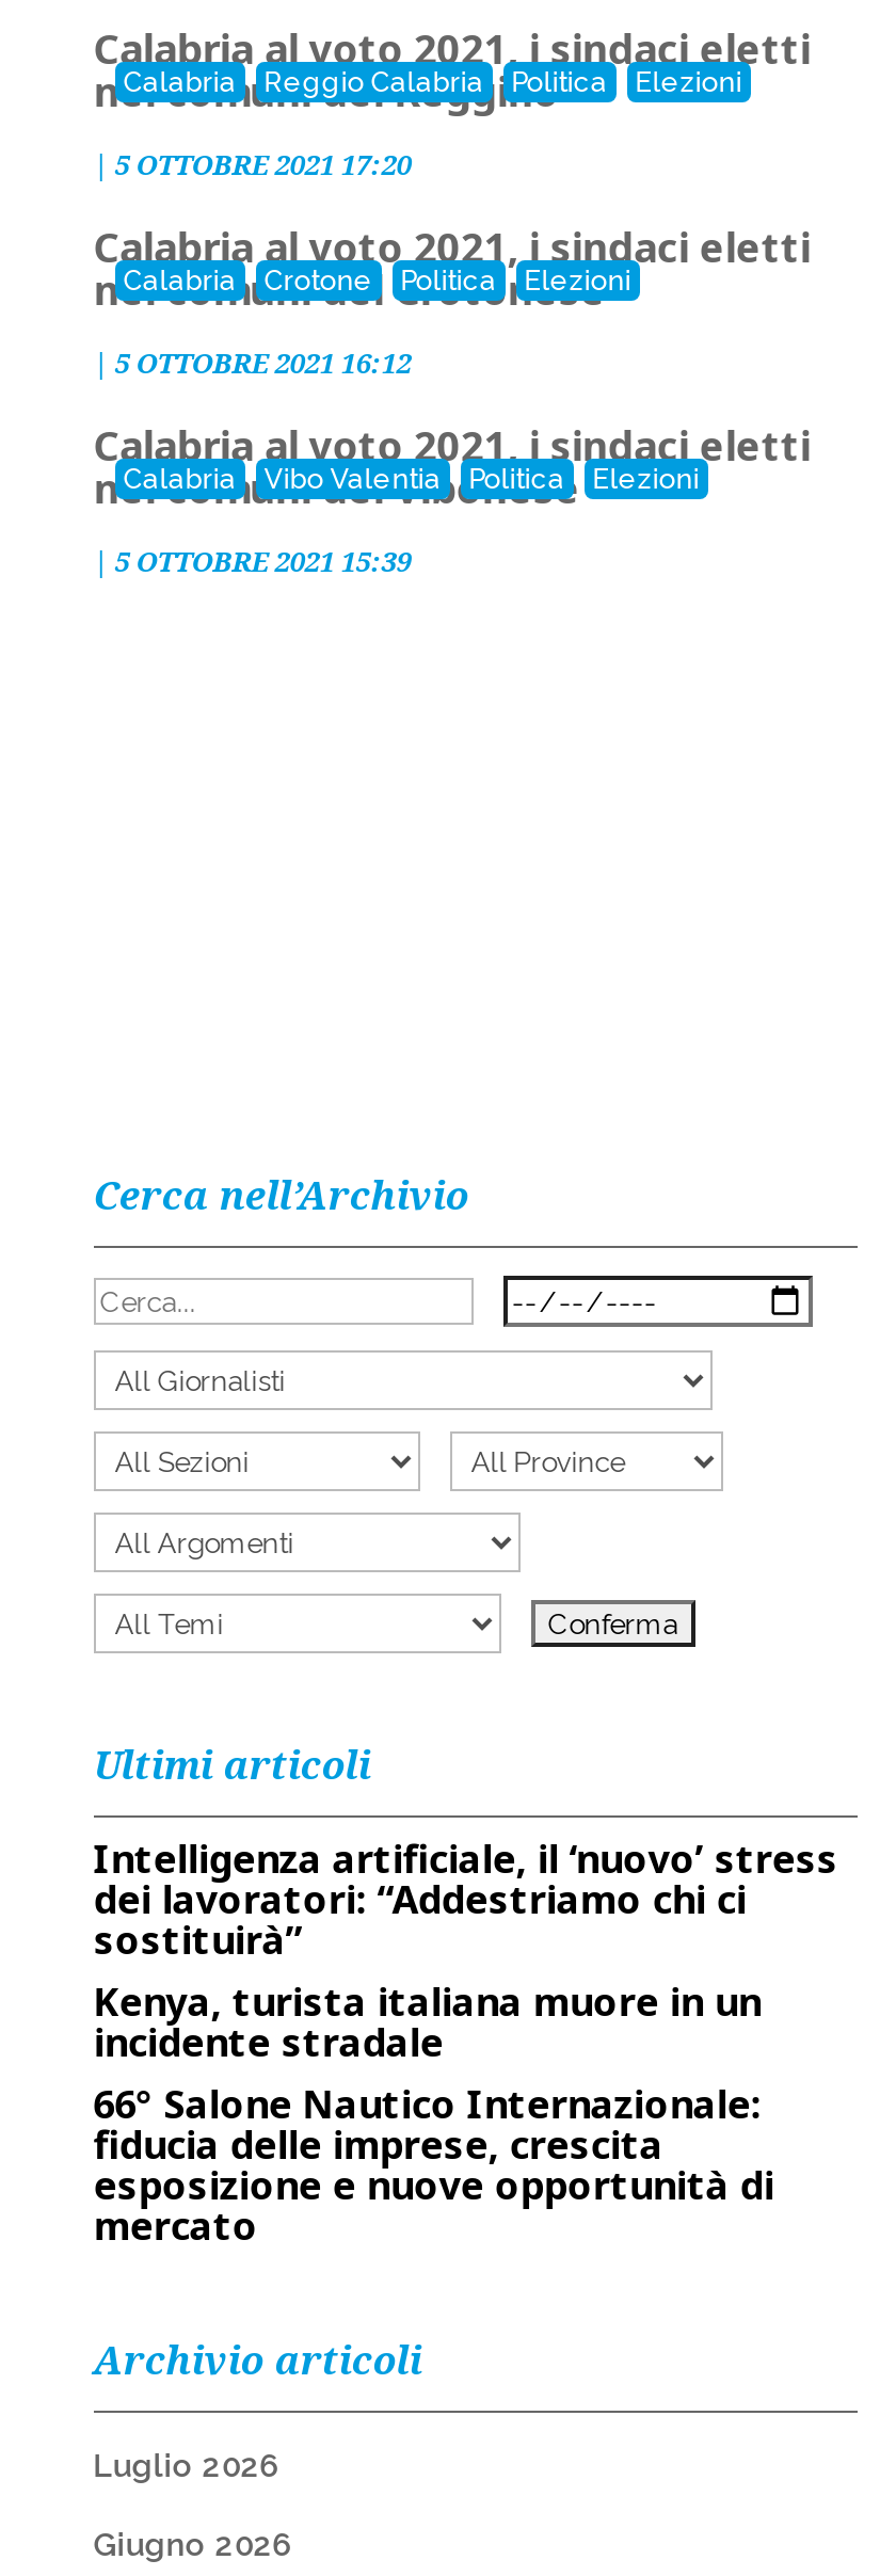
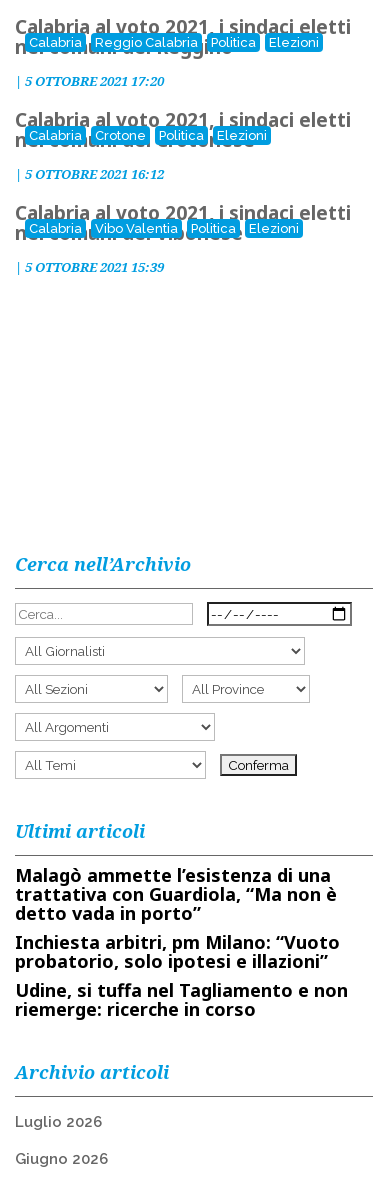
[93,1833,838,2251] Intelligenza artificiale, il ‘nuovo’ stress | dei lavoratori: “Addestriamo chi ci | sostituirà” | Kenya, turista italiana muore in un | incidente stradale | 66° Salone Nautico Internazionale: | fiducia delle imprese, crescita | esposizione e nuove opportunità di | mercato -> [15,863,348,1021] Malagò ammette l’esistenza di una | trattativa con Guardiola, “Ma non è | detto vada in porto” | Inchiesta arbitri, pm Milano: “Vuoto | probatorio, solo ipotesi e illazioni” | Udine, si tuffa nel Tagliamento e non | riemerge: ricerche in corso

